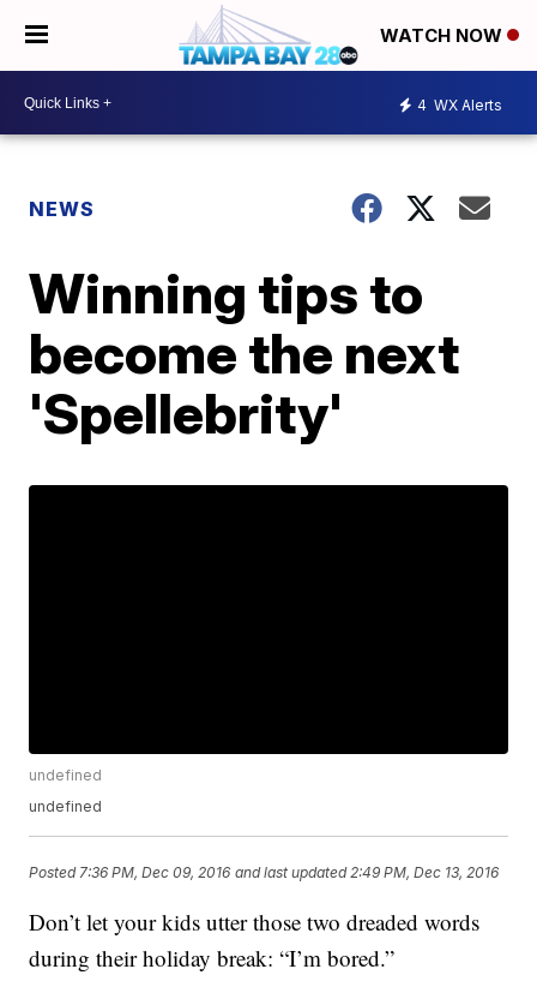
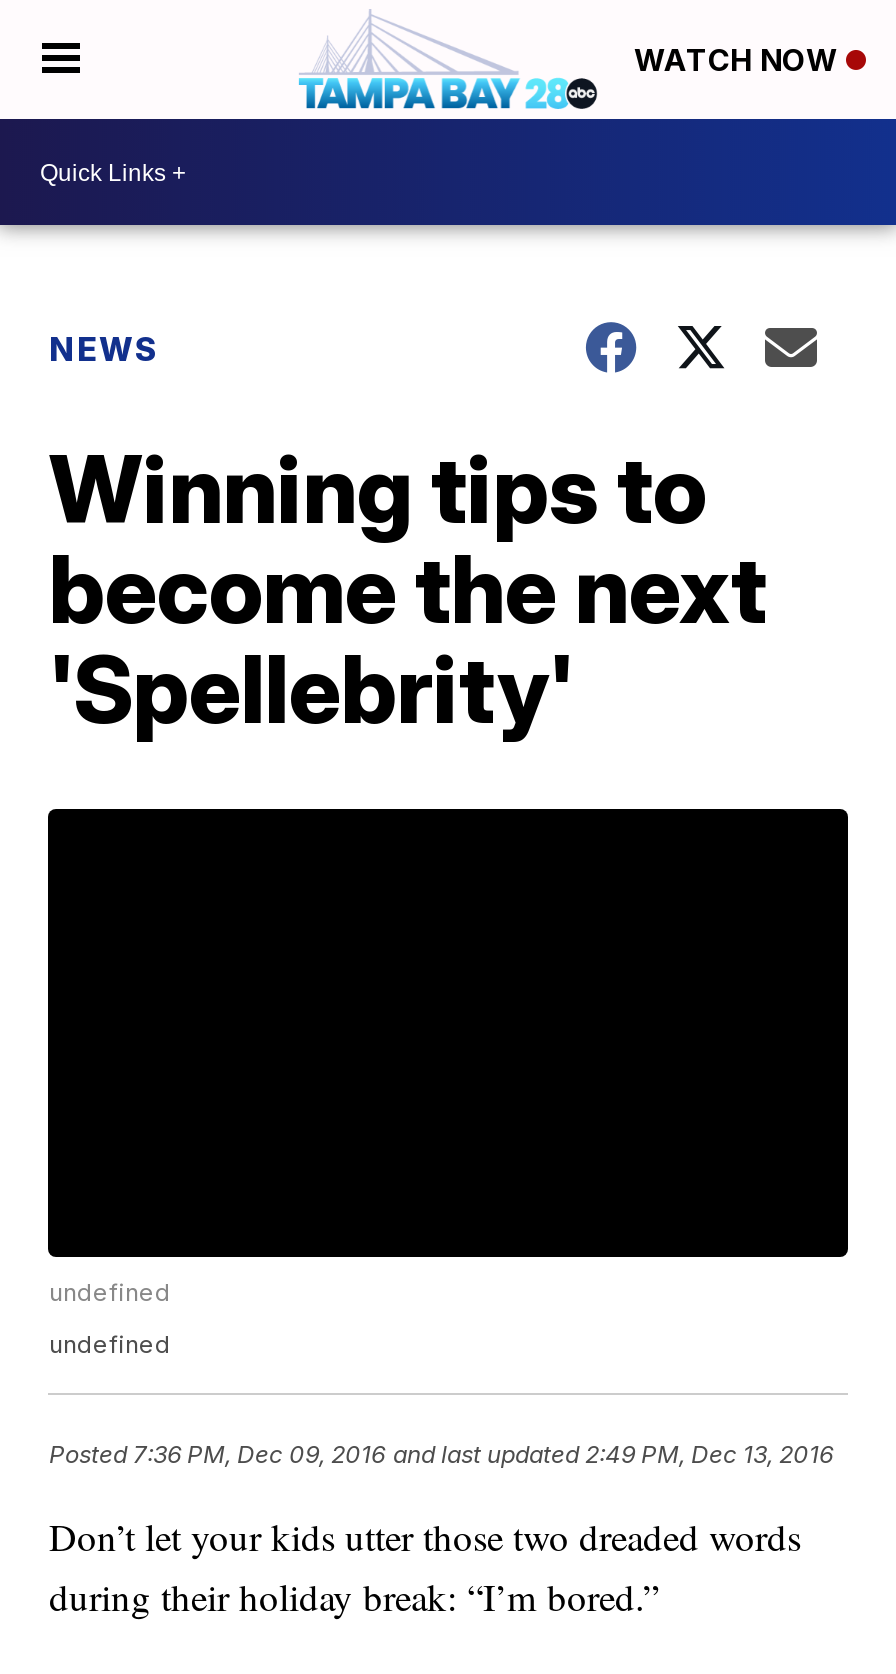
[417,95,502,113] 4 WX Alerts -> none

